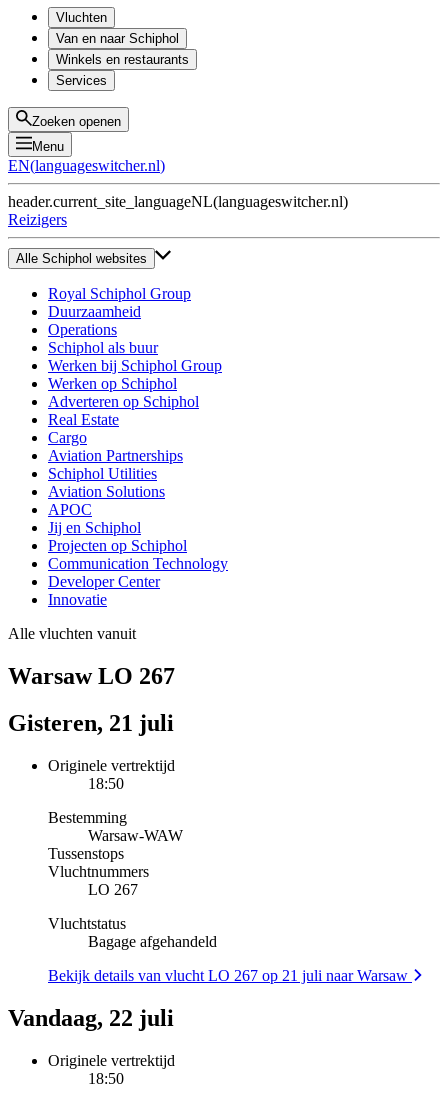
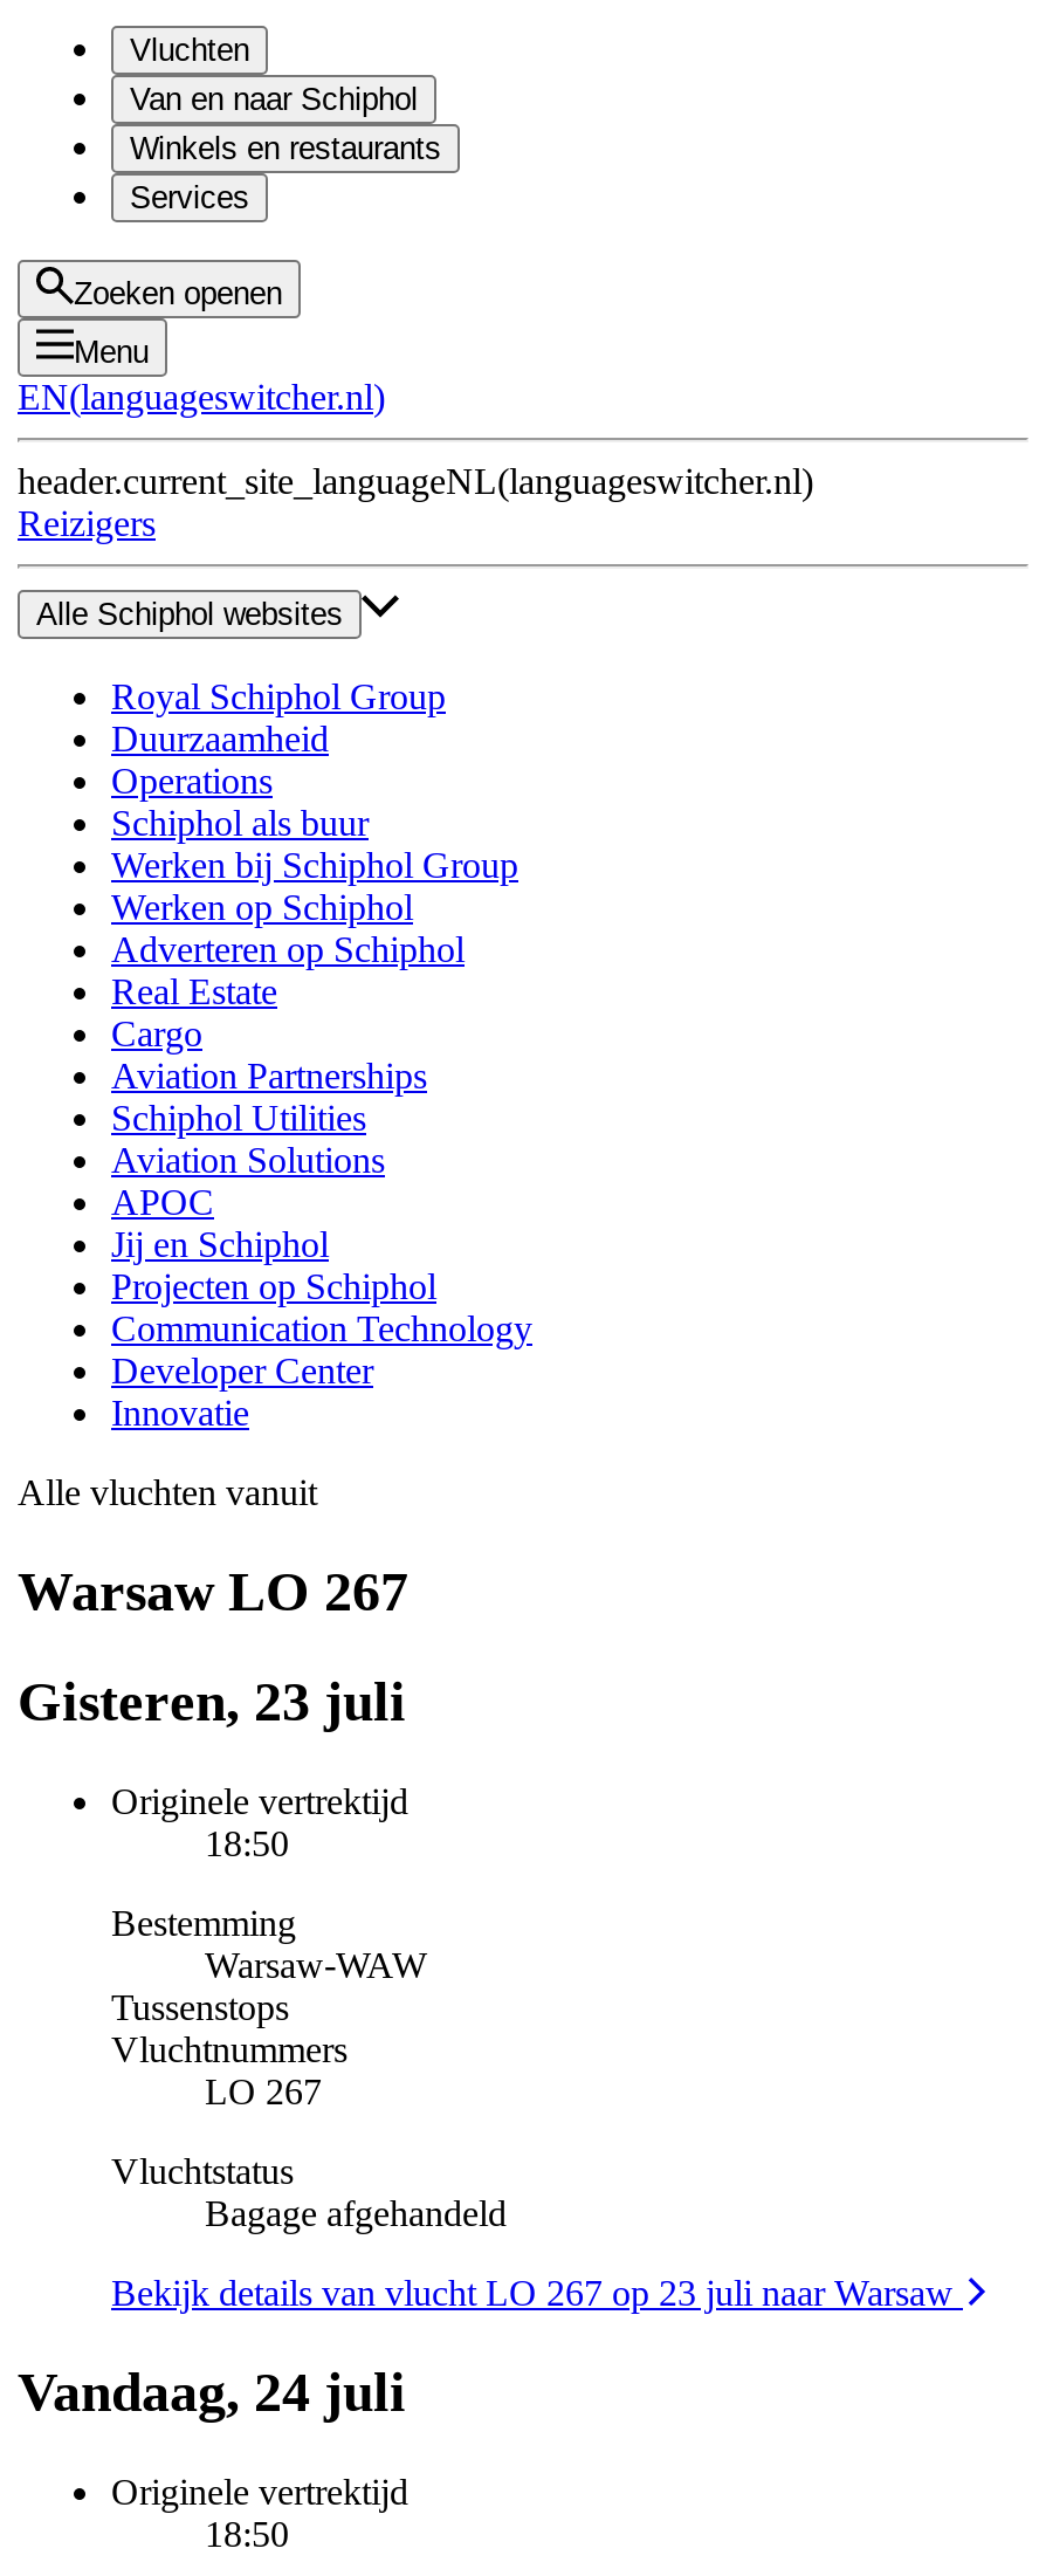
[8,710,174,736] Gisteren, 21 juli -> [18,1671,406,1732] Gisteren, 23 juli
[48,967,412,984] Bekijk details van vlucht LO 267 op 21 juli naar Warsaw -> [111,2272,963,2312] Bekijk details van vlucht LO 267 op 23 juli naar Warsaw
[8,1005,174,1031] Vandaag, 22 juli -> [18,2361,406,2422] Vandaag, 24 juli

